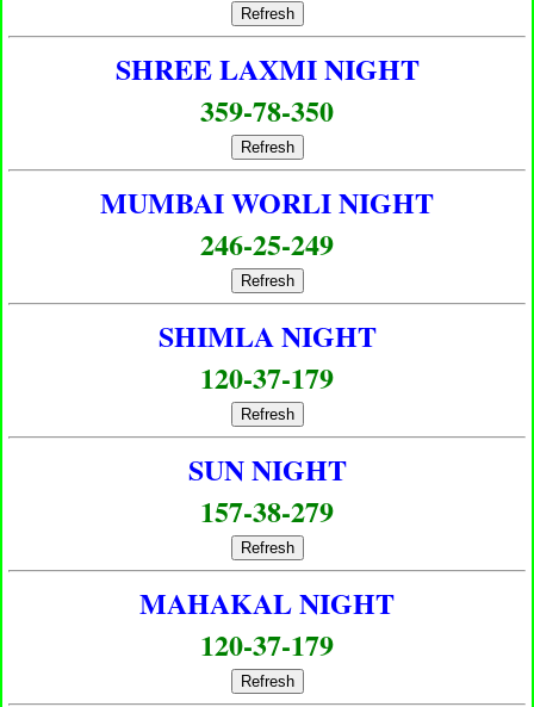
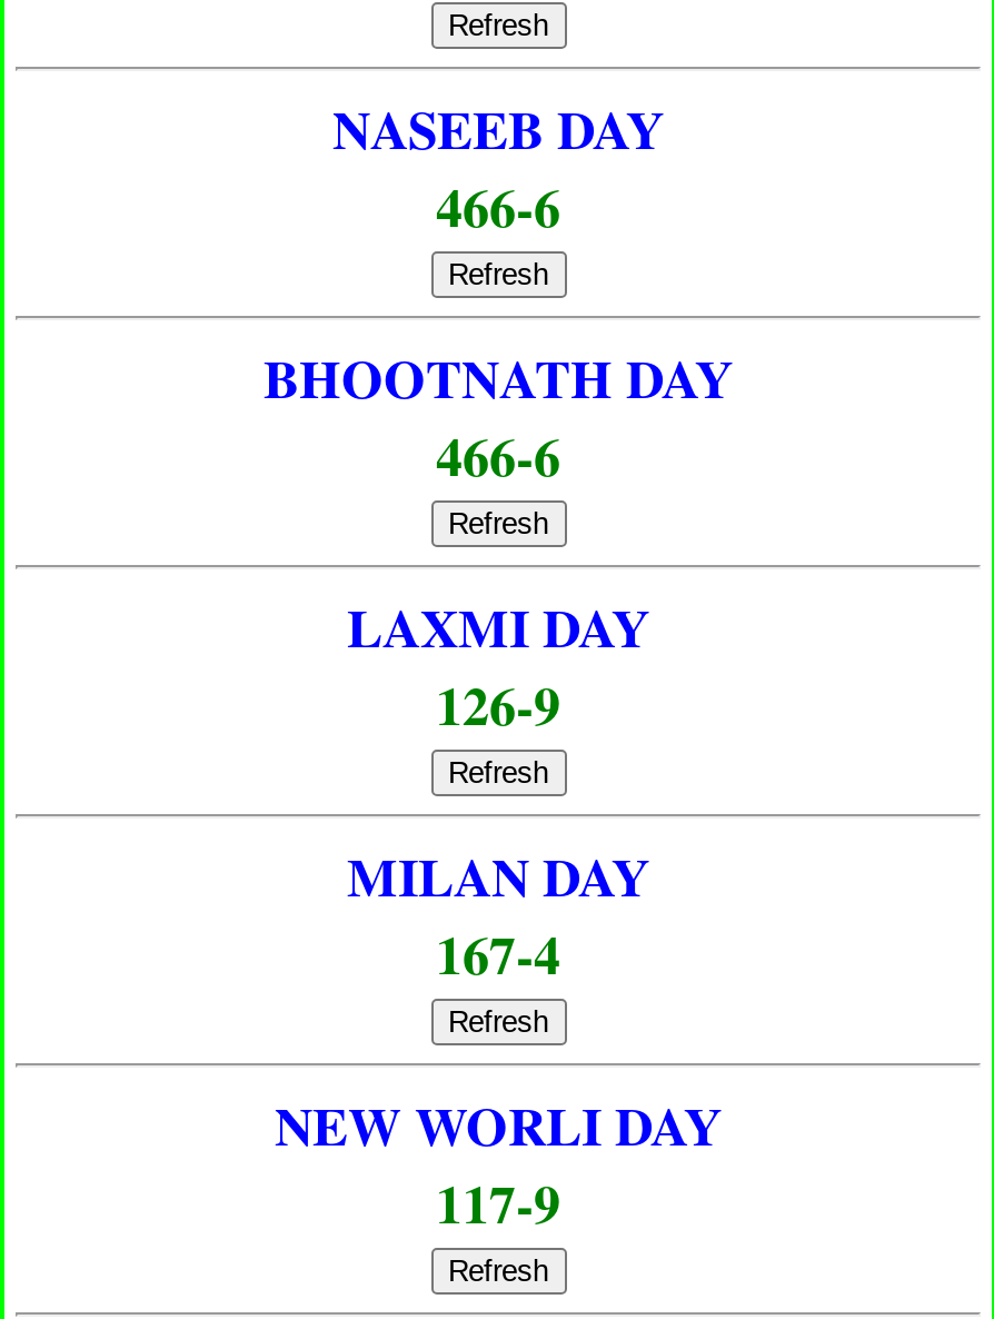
[115,48,419,131] SHREE LAXMI NIGHT | 359-78-350 -> [332,89,664,244] NASEEB DAY | 466-6
[100,181,434,265] MUMBAI WORLI NIGHT | 246-25-249 -> [264,338,733,494] BHOOTNATH DAY | 466-6
[158,315,376,398] SHIMLA NIGHT | 120-37-179 -> [347,587,649,743] LAXMI DAY | 126-9
[188,448,346,532] SUN NIGHT | 157-38-279 -> [347,836,649,992] MILAN DAY | 167-4
[139,582,395,665] MAHAKAL NIGHT | 120-37-179 -> [275,1085,722,1241] NEW WORLI DAY | 117-9

